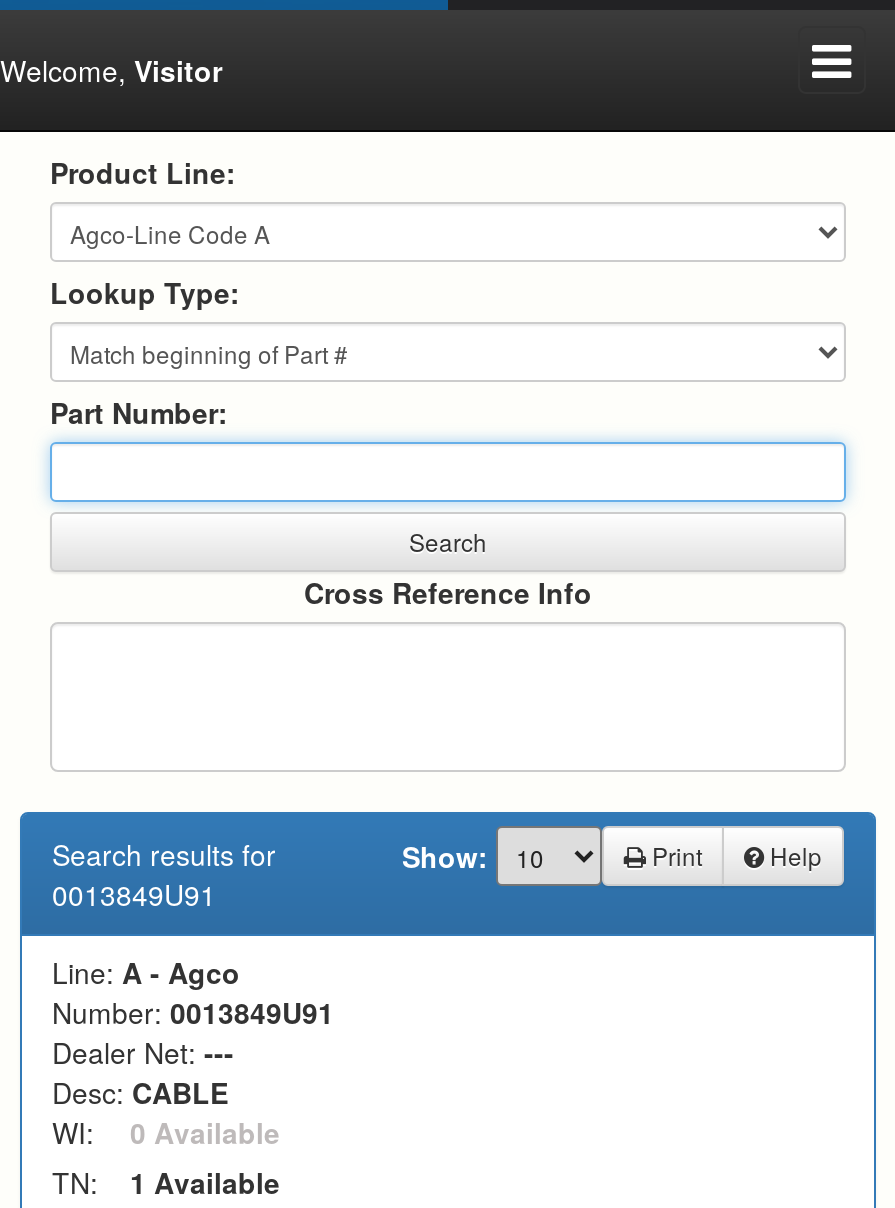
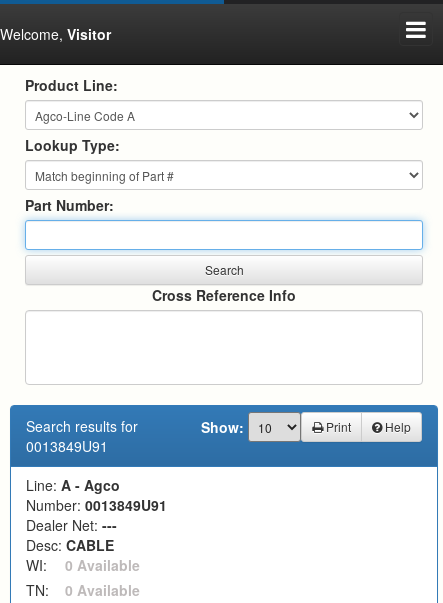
[52,1163,280,1203] TN: 1 Available -> [26,580,140,600] TN: 0 Available

